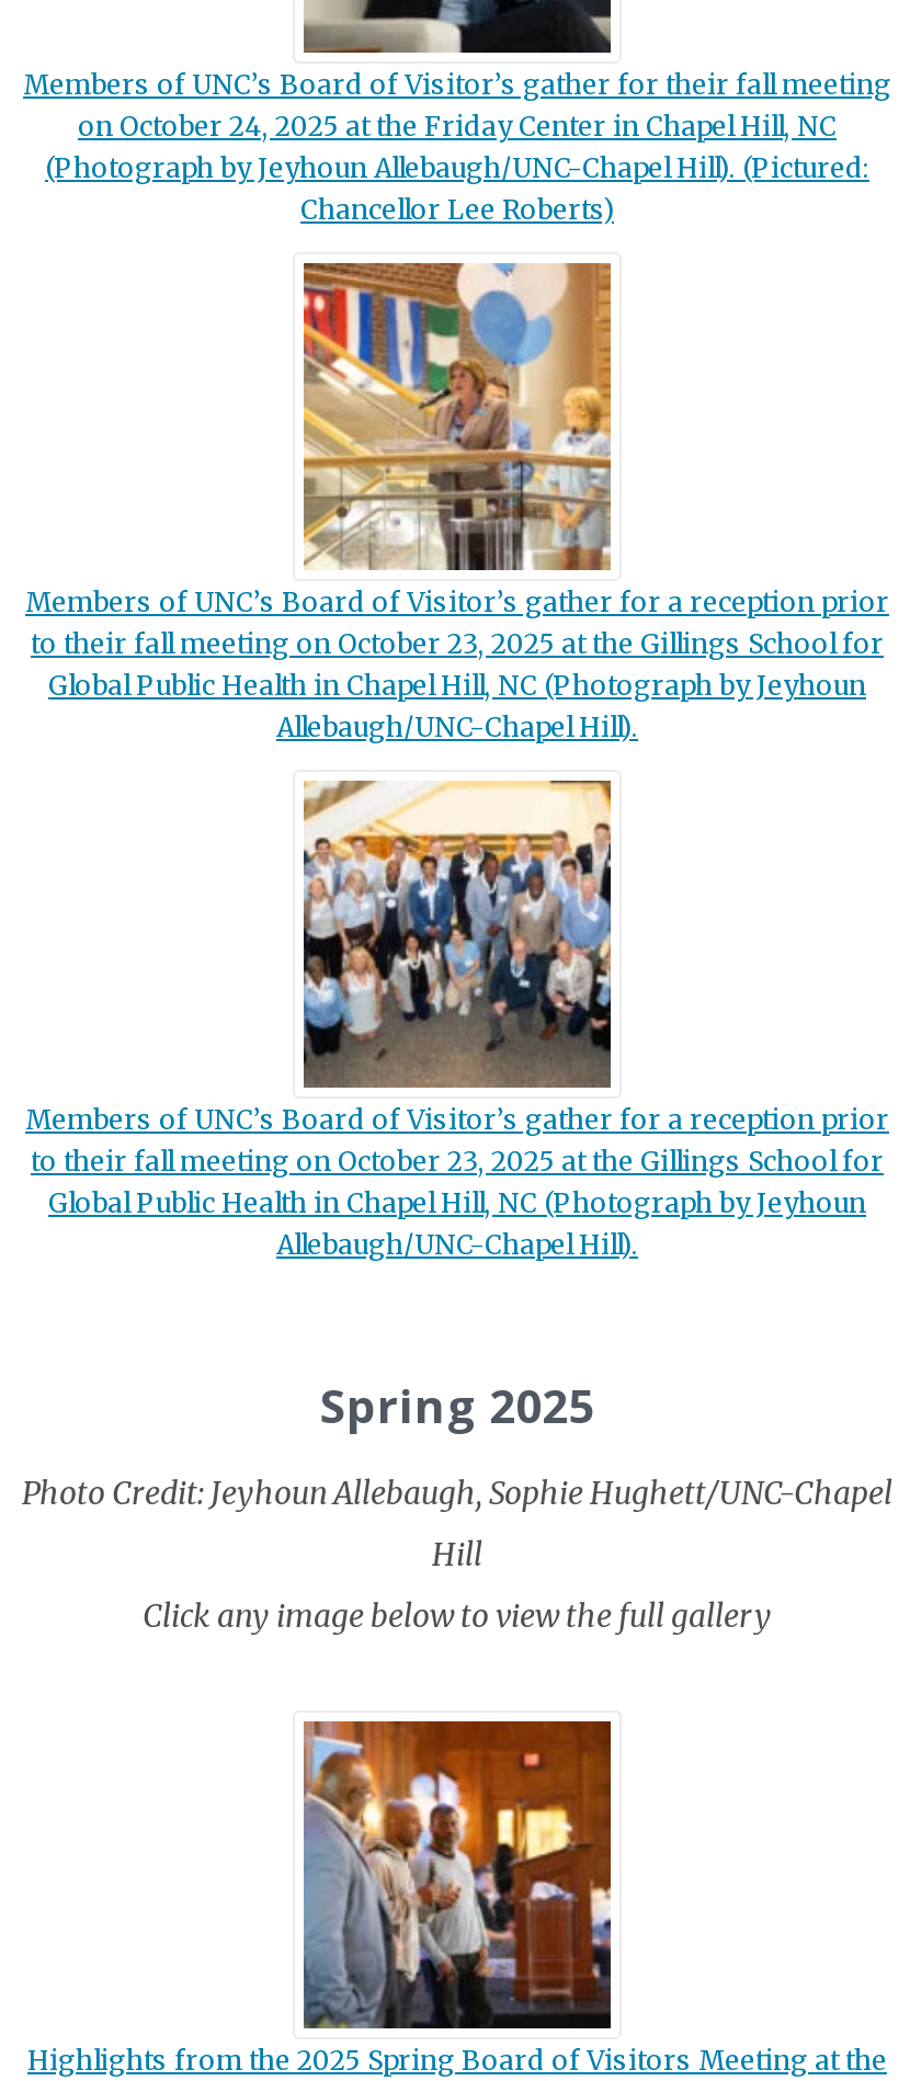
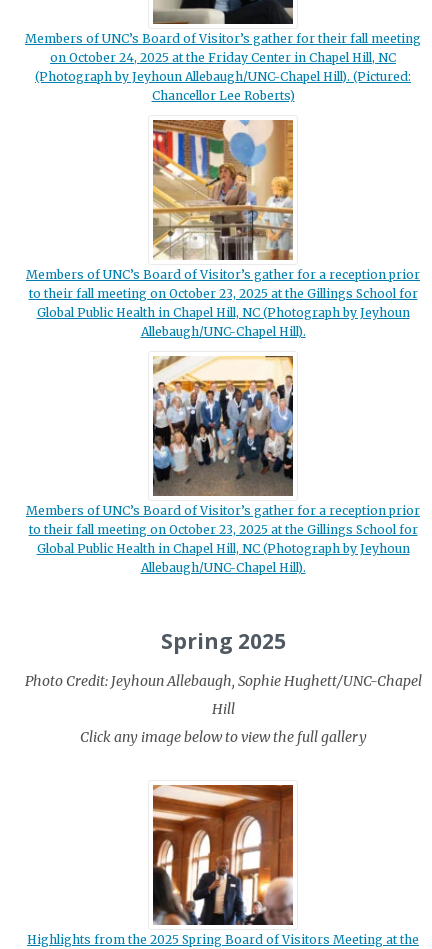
[302,1721,613,2031] [image] -> [152,785,294,926] [image]

